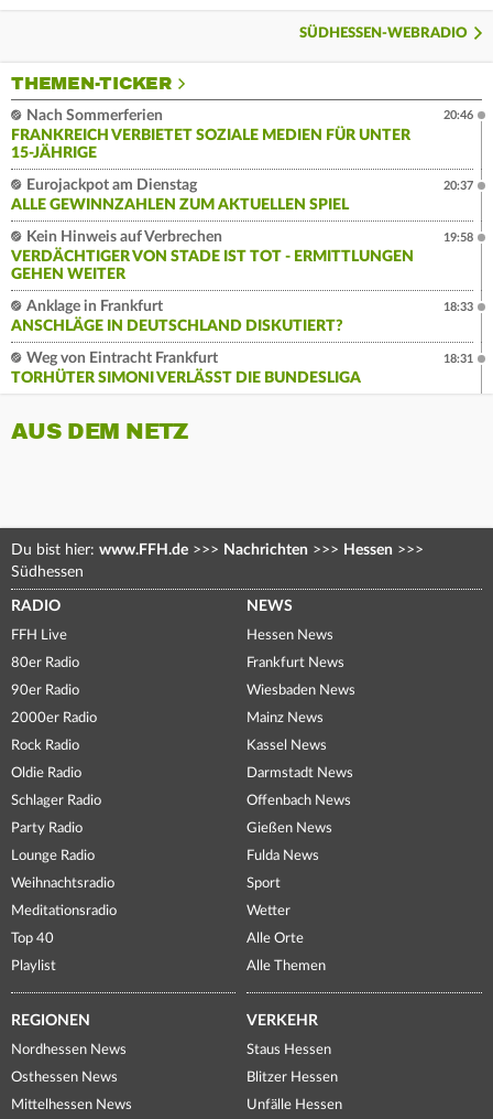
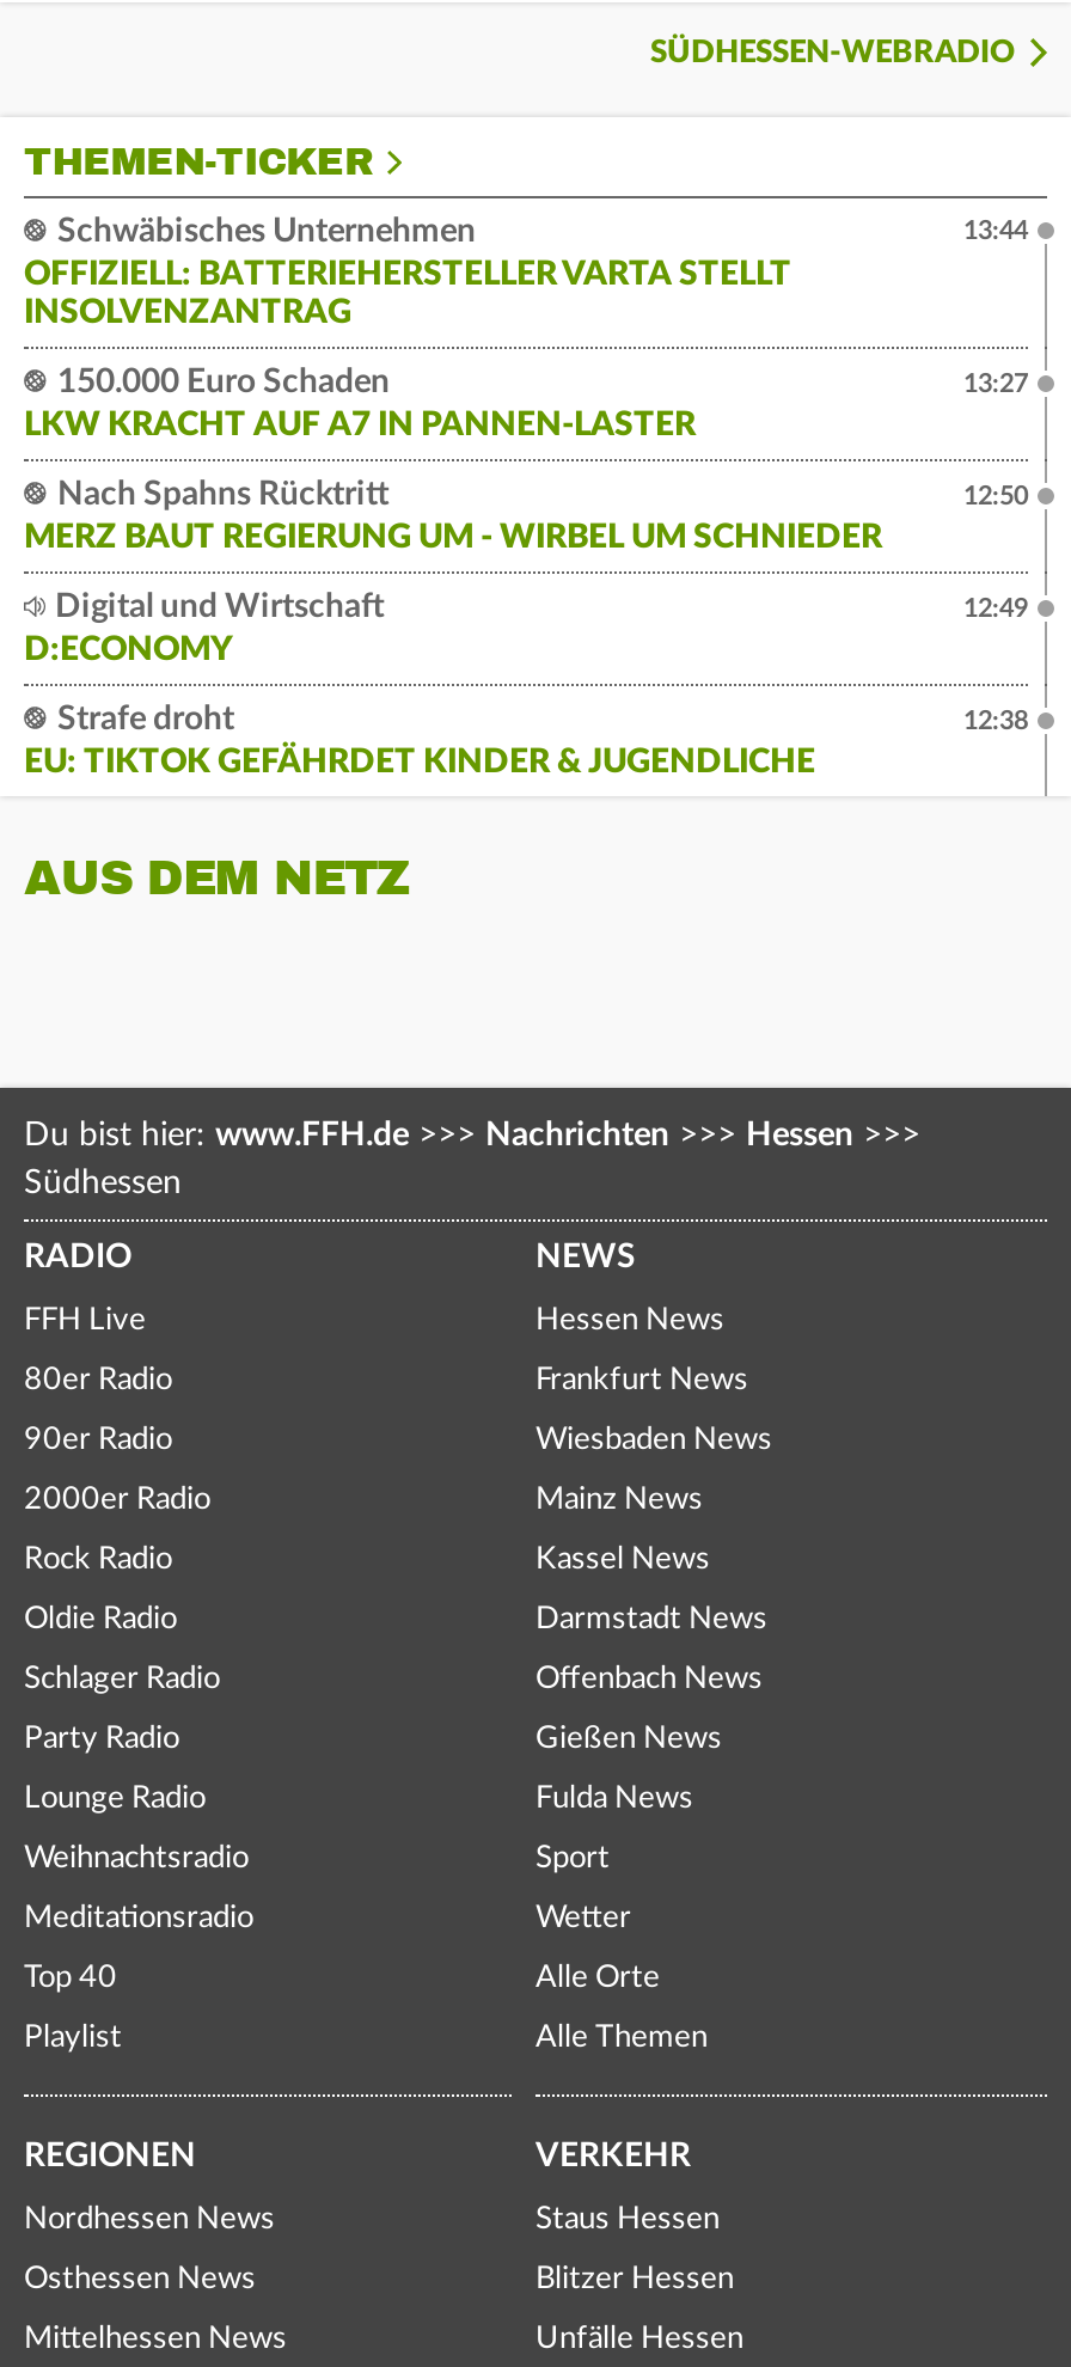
[11,108,410,161] Nach Sommerferien | FRANKREICH VERBIETET SOZIALE MEDIEN FÜR UNTER | 15-JÄHRIGE -> [24,215,791,330] Schwäbisches Unternehmen | OFFIZIELL: BATTERIEHERSTELLER VARTA STELLT | INSOLVENZANTRAG
[443,109,473,121] 20:46 -> [963,217,1028,244] 13:44
[11,177,349,213] Eurojackpot am Dienstag | ALLE GEWINNZAHLEN ZUM AKTUELLEN SPIEL -> [24,366,696,442] 150.000 Euro Schaden | LKW KRACHT AUF A7 IN PANNEN-LASTER
[443,180,473,192] 20:37 -> [963,370,1028,397] 13:27
[11,229,414,282] Kein Hinweis auf Verbrechen | VERDÄCHTIGER VON STADE IST TOT - ERMITTLUNGEN | GEHEN WEITER -> [24,478,882,554] Nach Spahns Rücktritt | MERZ BAUT REGIERUNG UM - WIRBEL UM SCHNIEDER
[443,231,473,244] 19:58 -> [963,483,1028,509] 12:50
[11,299,343,334] Anklage in Frankfurt | ANSCHLÄGE IN DEUTSCHLAND DISKUTIERT? -> [24,590,385,667] Digital und Wirtschaft | D:ECONOMY
[443,301,473,313] 18:33 -> [963,595,1028,621] 12:49
[11,350,361,386] Weg von Eintracht Frankfurt | TORHÜTER SIMONI VERLÄSST DIE BUNDESLIGA -> [24,703,815,779] Strafe droht | EU: TIKTOK GEFÄHRDET KINDER & JUGENDLICHE
[443,353,473,365] 18:31 -> [963,707,1028,734] 12:38

